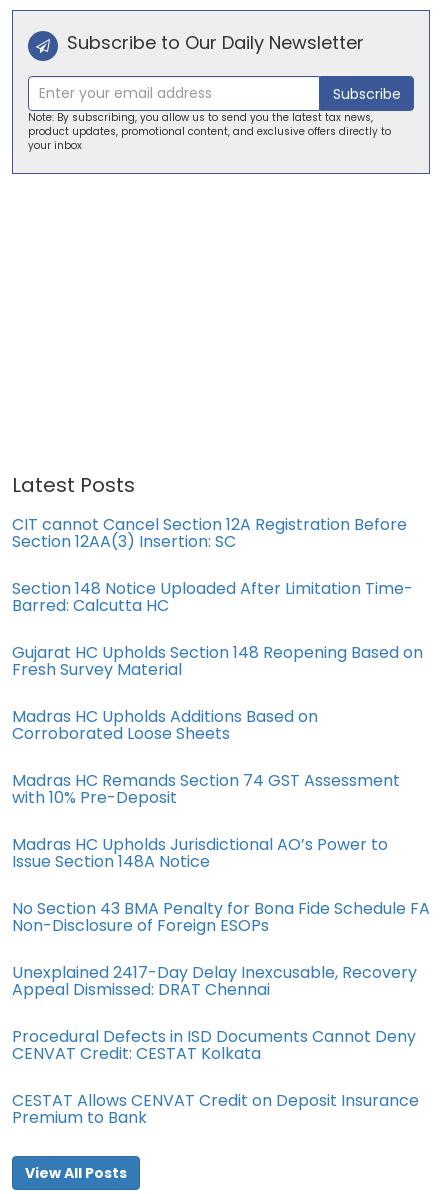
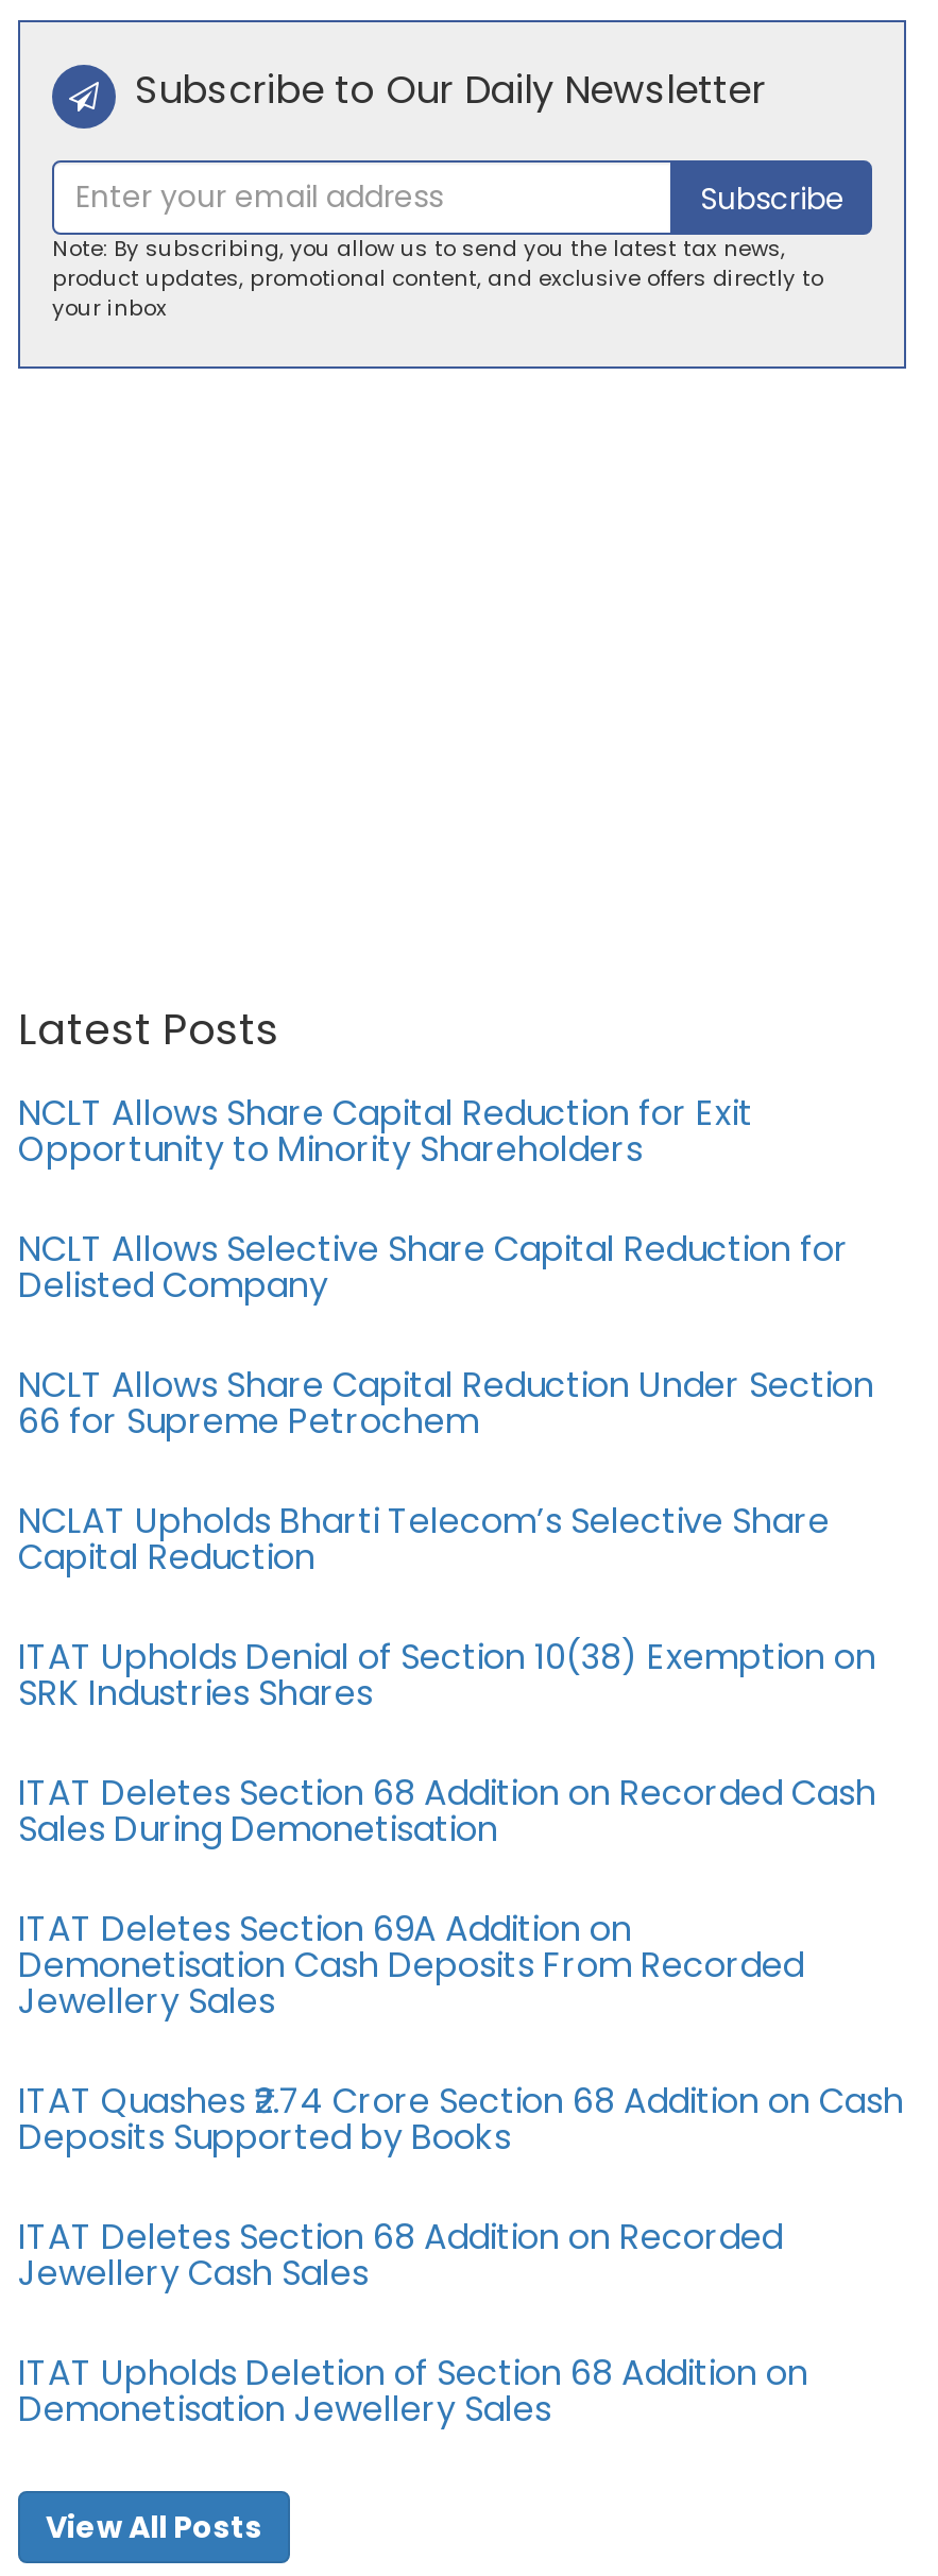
[12,513,407,553] CIT cannot Cancel Section 12A Registration Before | Section 12AA(3) Insertion: SC -> [18,1089,753,1174] NCLT Allows Share Capital Reduction for Exit | Opportunity to Minority Shareholders
[12,577,413,617] Section 148 Notice Uploaded After Limitation Time- | Barred: Calcutta HC -> [18,1225,849,1310] NCLT Allows Selective Share Capital Reduction for | Delisted Company
[12,641,423,681] Gujarat HC Upholds Section 148 Reopening Based on | Fresh Survey Material -> [18,1361,874,1446] NCLT Allows Share Capital Reduction Under Section | 66 for Supreme Petrochem
[12,705,318,745] Madras HC Upholds Additions Based on | Corroborated Loose Sheets -> [18,1497,830,1582] NCLAT Upholds Bharti Telecom’s Selective Share | Capital Reduction
[12,769,400,809] Madras HC Remands Section 74 GST Assessment | with 10% Pre-Deposit -> [18,1633,876,1718] ITAT Upholds Denial of Section 10(38) Exemption on | SRK Industries Shares
[12,833,388,873] Madras HC Upholds Jurisdictional AO’s Power to | Issue Section 148A Notice -> [18,1769,876,1854] ITAT Deletes Section 68 Addition on Recorded Cash | Sales During Demonetisation
[12,897,430,937] No Section 43 BMA Penalty for Bona Fide Schedule FA | Non-Disclosure of Foreign ESOPs -> [18,1905,804,2026] ITAT Deletes Section 69A Addition on | Demonetisation Cash Deposits From Recorded | Jewellery Sales
[12,961,417,1001] Unexplained 2417-Day Delay Inexcusable, Recovery | Appeal Dismissed: DRAT Chennai -> [18,2077,904,2162] ITAT Quashes ₹2.74 Crore Section 68 Addition on Cash | Deposits Supported by Books
[12,1025,416,1065] Procedural Defects in ISD Documents Cannot Deny | CENVAT Credit: CESTAT Kolkata -> [18,2213,783,2298] ITAT Deletes Section 68 Addition on Recorded | Jewellery Cash Sales
[12,1089,419,1129] CESTAT Allows CENVAT Credit on Deposit Insurance | Premium to Bank -> [18,2349,808,2434] ITAT Upholds Deletion of Section 68 Addition on | Demonetisation Jewellery Sales

